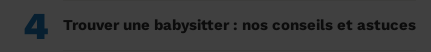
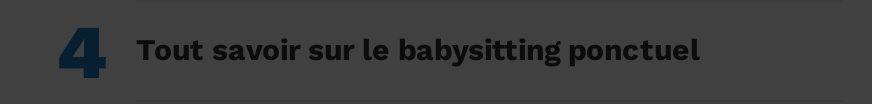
[63,16,416,34] Trouver une babysitter : nos conseils et astuces -> [136,31,700,67] Tout savoir sur le babysitting ponctuel

